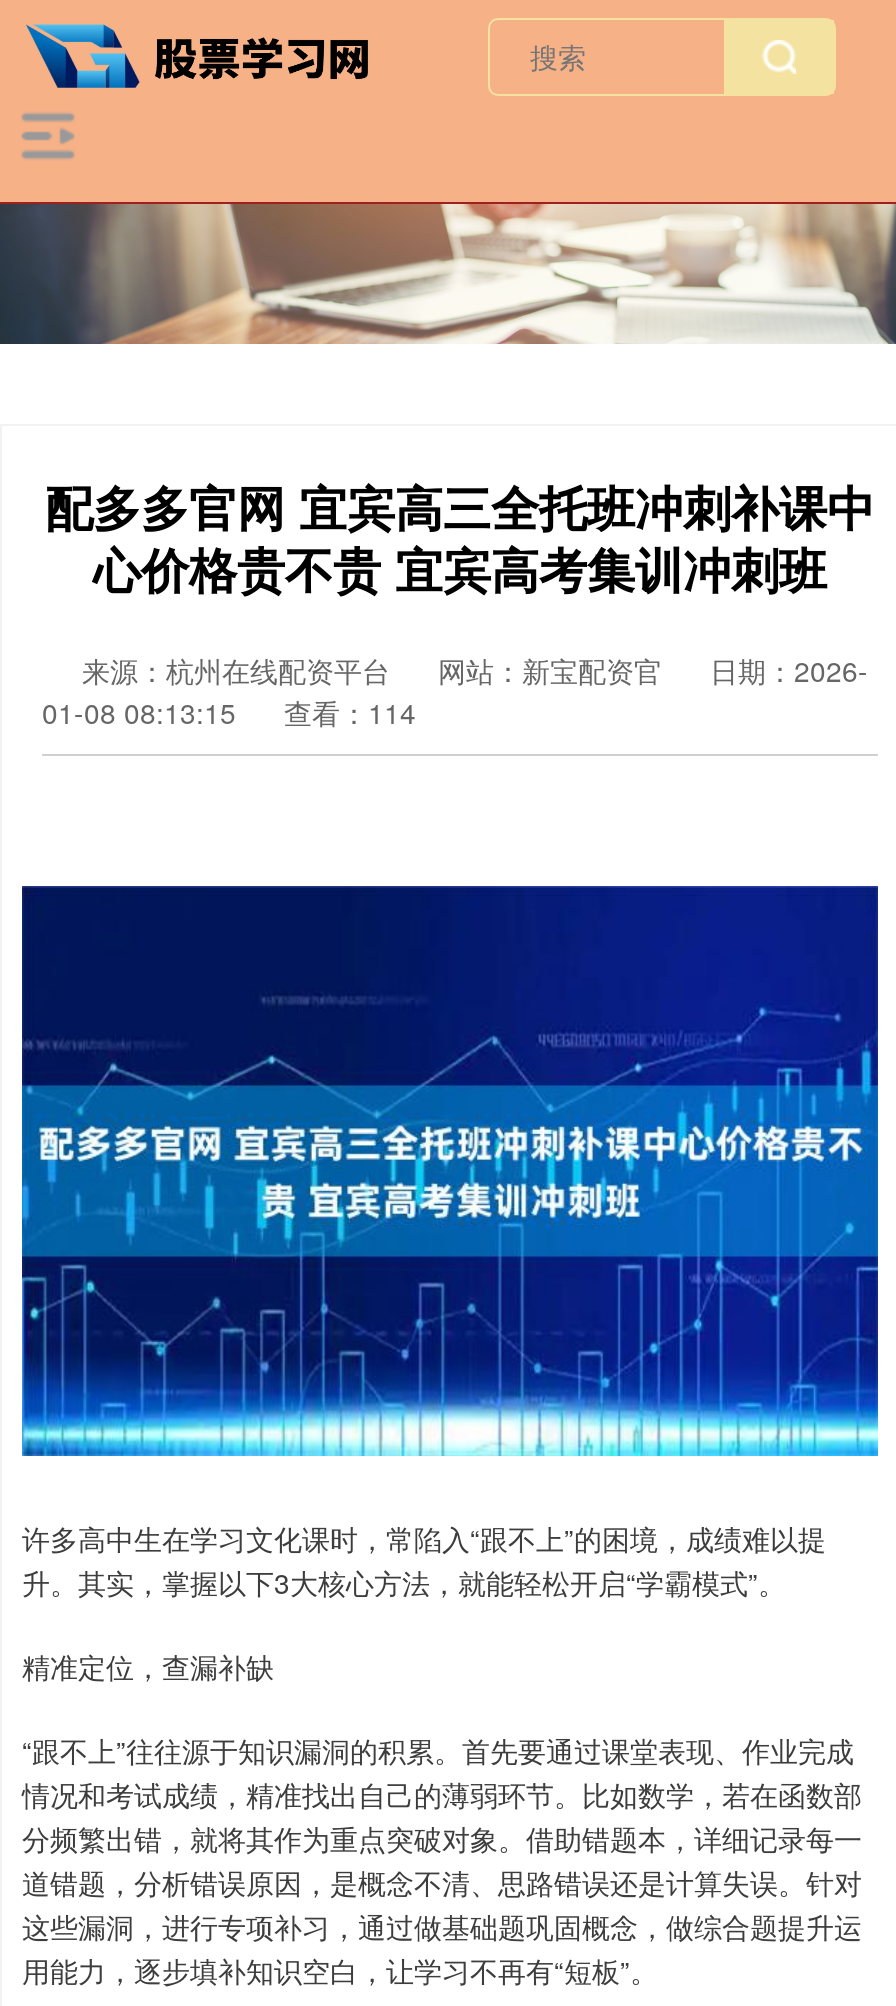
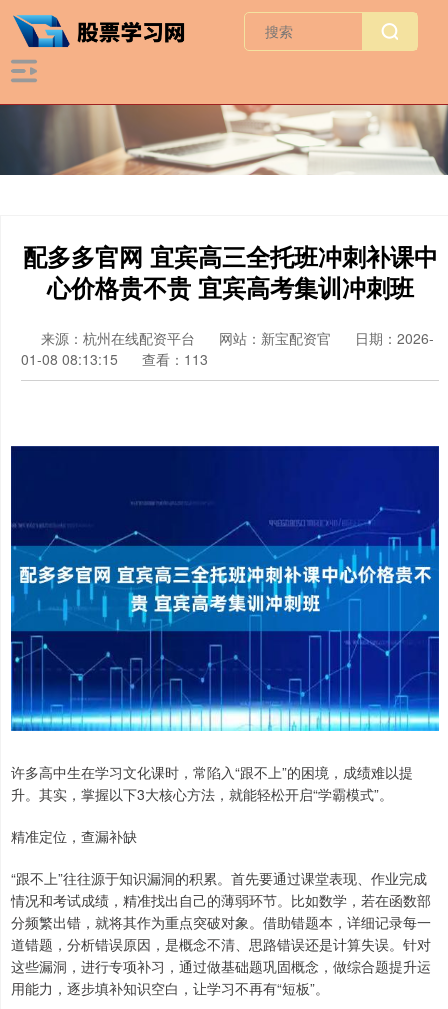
[42,692,416,732] 01-08 08:13:15 查看：114 -> [21,349,208,369] 01-08 08:13:15 查看：113

